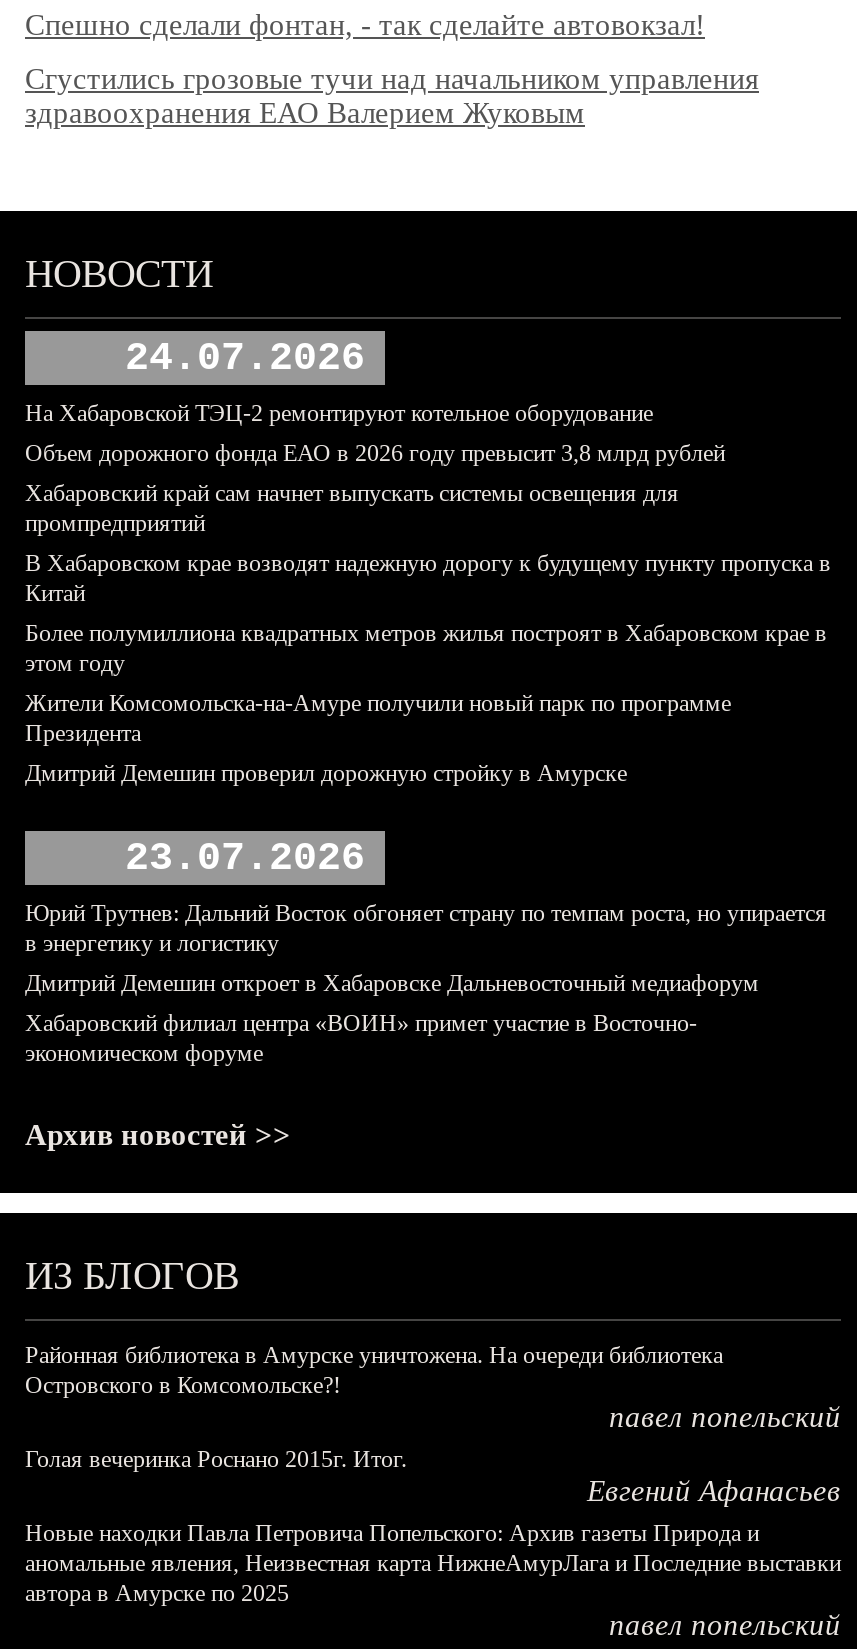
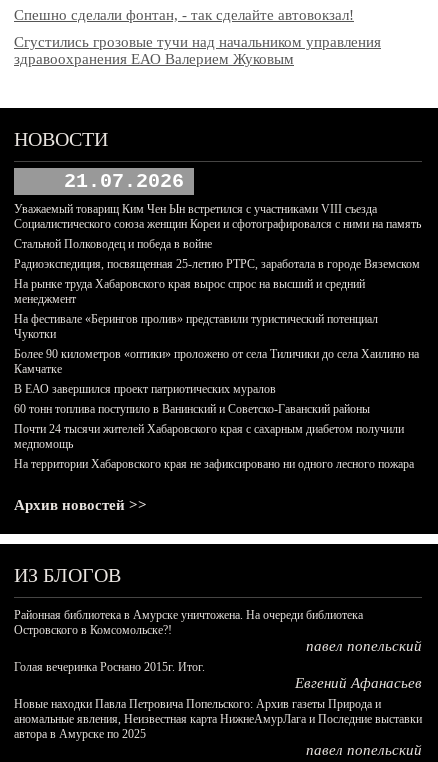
[25,335,831,1067] 24.07.2026 | На Хабаровской ТЭЦ-2 ремонтируют котельное оборудование | Объем дорожного фонда ЕАО в 2026 году превысит 3,8 млрд рублей | Хабаровский край сам начнет выпускать системы освещения для | промпредприятий | В Хабаровском крае возводят надежную дорогу к будущему пункту пропуска в | Китай | Более полумиллиона квадратных метров жилья построят в Хабаровском крае в | этом году | Жители Комсомольска-на-Амуре получили новый парк по программе | Президента | Дмитрий Демешин проверил дорожную стройку в Амурске | 23.07.2026 | Юрий Трутнев: Дальний Восток обгоняет страну по темпам роста, но упирается | в энергетику и логистику | Дмитрий Демешин откроет в Хабаровске Дальневосточный медиафорум | Хабаровский филиал центра «ВОИН» примет участие в Восточно- | экономическом форуме -> [14,170,421,471] 21.07.2026 | Уважаемый товарищ Ким Чен Ын встретился с участниками VIII съезда | Социалистического союза женщин Кореи и сфотографировался с ними на память | Стальной Полководец и победа в войне | Радиоэкспедиция, посвященная 25-летию РТРС, заработала в городе Вяземском | На рынке труда Хабаровского края вырос спрос на высший и средний | менеджмент | На фестивале «Берингов пролив» представили туристический потенциал | Чукотки | Более 90 километров «оптики» проложено от села Тиличики до села Хаилино на | Камчатке | В ЕАО завершился проект патриотических муралов | 60 тонн топлива поступило в Ванинский и Советско-Гаванский районы | Почти 24 тысячи жителей Хабаровского края с сахарным диабетом получили | медпомощь | На территории Хабаровского края не зафиксировано ни одного лесного пожара

